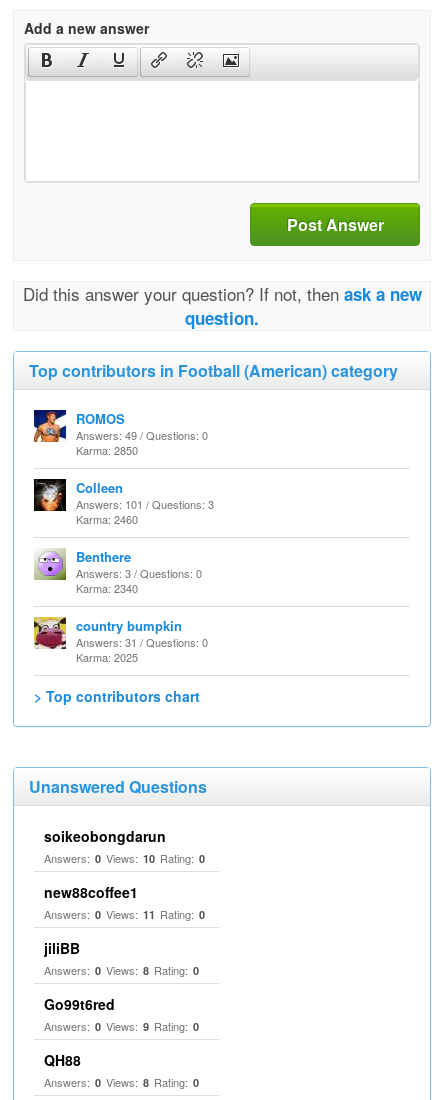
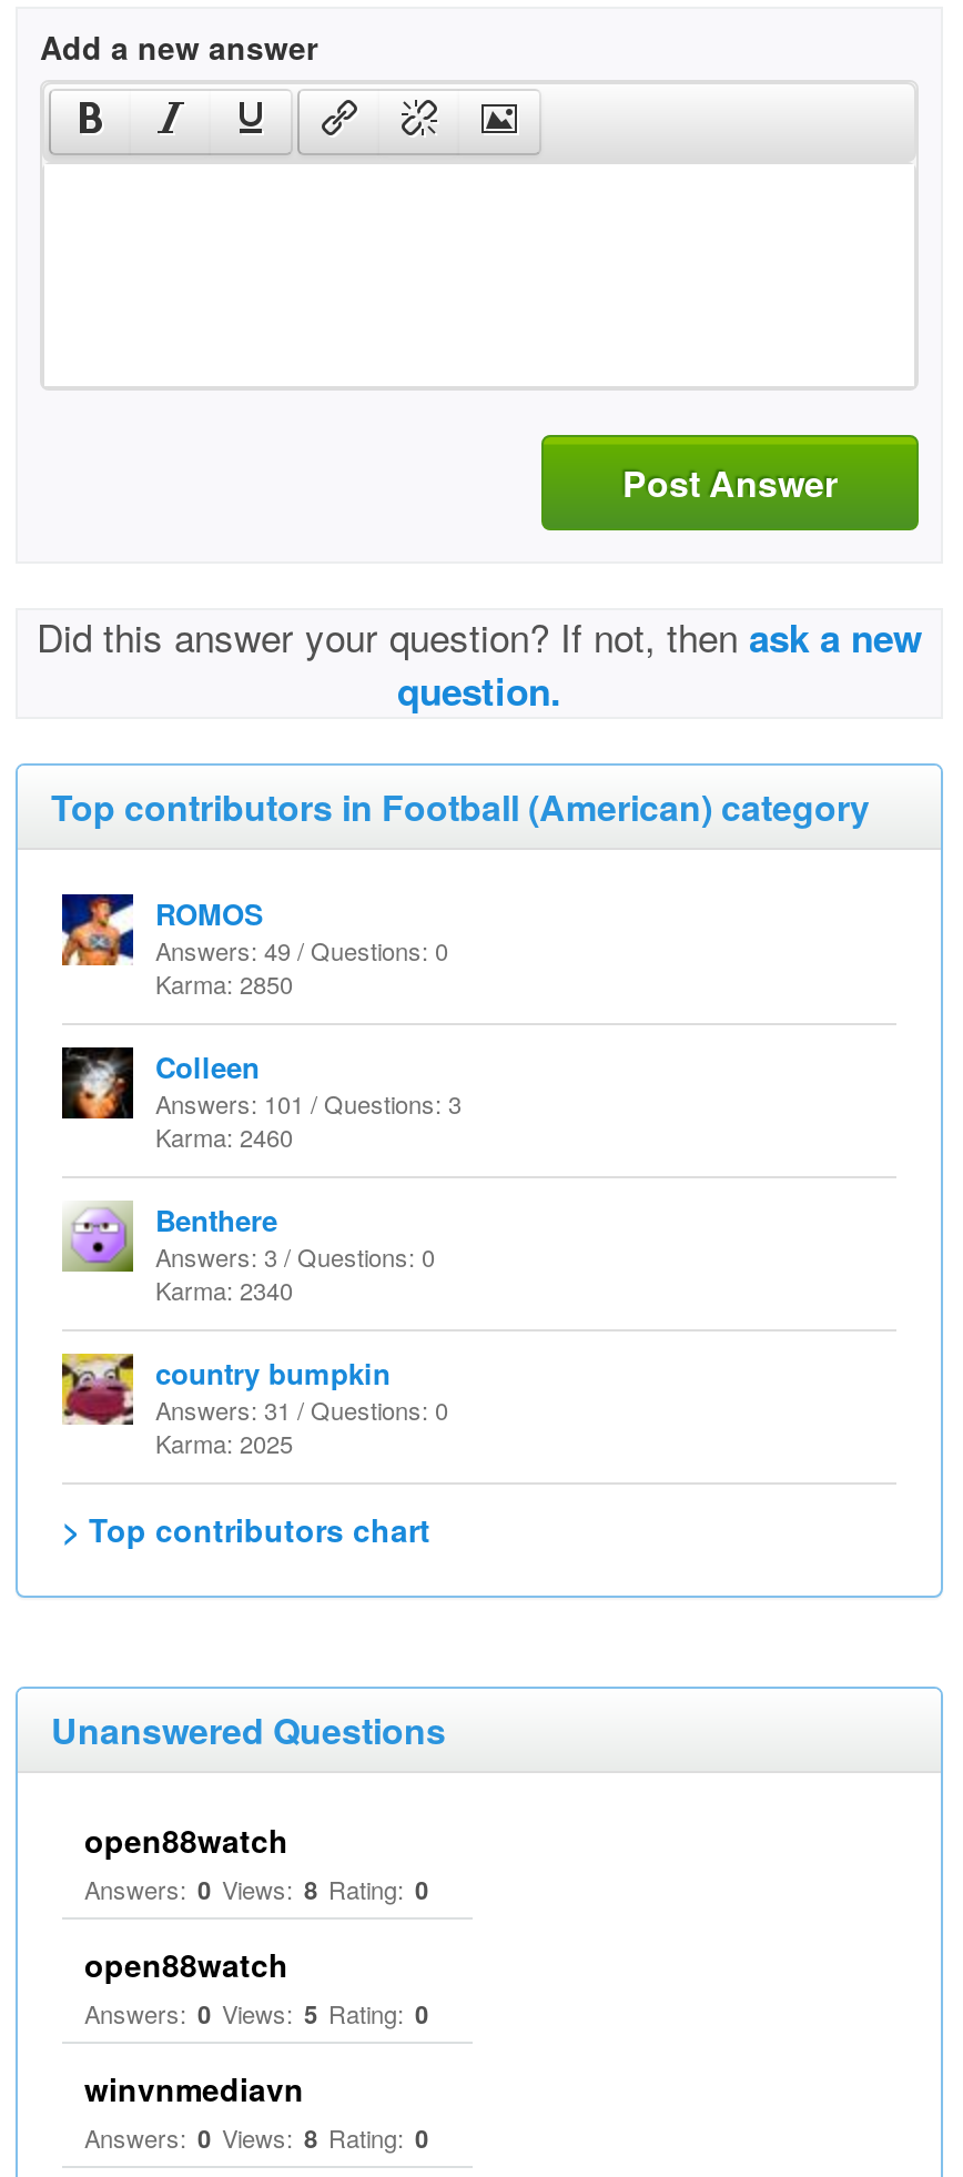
[44,826,205,958] soikeobongdarun | Answers: 0 Views: 10 Rating: 0 | new88coffee1 | Answers: 0 Views: 11 Rating: 0 | jiliBB -> [84,1817,288,1862] open88watch
[44,994,199,1034] Go99t6red | Answers: 0 Views: 9 Rating: 0 -> [84,1942,428,2031] open88watch | Answers: 0 Views: 5 Rating: 0
[44,1050,81,1070] QH88 -> [84,2066,304,2110] winvnmediavn

